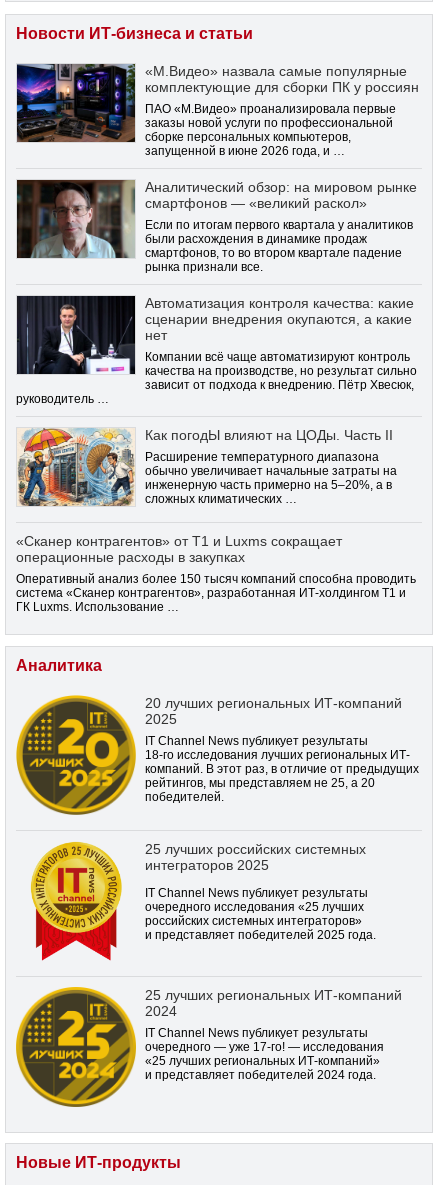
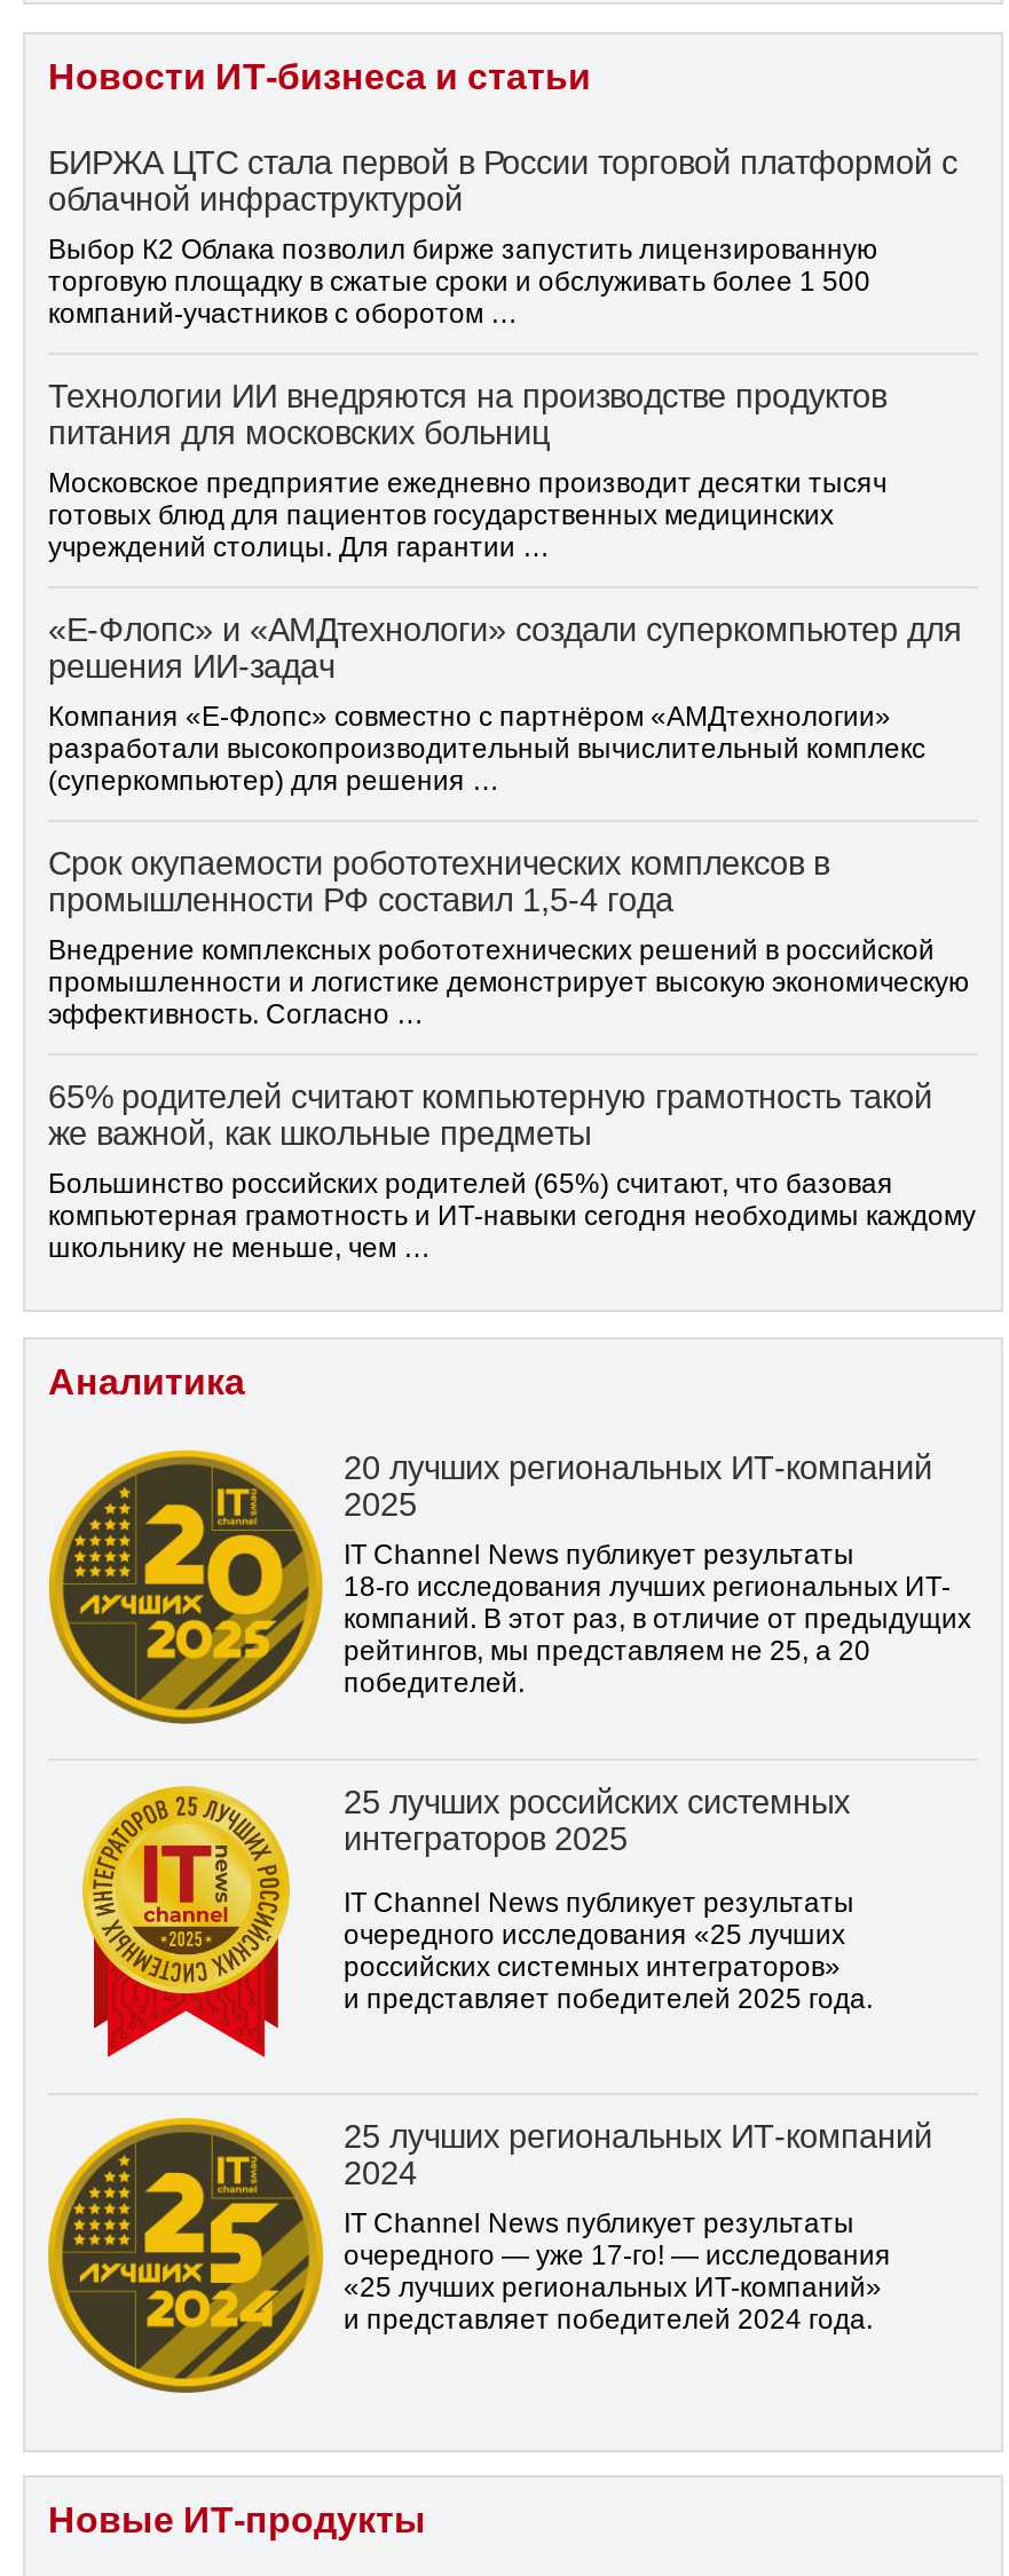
[145,63,419,158] «М.Видео» назвала самые популярные | комплектующие для сборки ПК у россиян | ПАО «М.Видео» проанализировала первые | заказы новой услуги по профессиональной | сборке персональных компьютеров, | запущенной в июне 2026 года, и … -> [48,145,957,331] БИРЖА ЦТС стала первой в России торговой платформой с | облачной инфраструктурой | Выбор К2 Облака позволил бирже запустить лицензированную | торговую площадку в сжатые сроки и обслуживать более 1 500 | компаний-участников с оборотом …
[145,179,417,274] Аналитический обзор: на мировом рынке | смартфонов — «великий раскол» | Если по итогам первого квартала у аналитиков | были расхождения в динамике продаж | смартфонов, то во втором квартале падение | рынка признали все. -> [48,379,886,564] Технологии ИИ внедряются на производстве продуктов | питания для московских больниц | Московское предприятие ежедневно производит десятки тысяч | готовых блюд для пациентов государственных медицинских | учреждений столицы. Для гарантии …
[16,295,417,406] Автоматизация контроля качества: какие | сценарии внедрения окупаются, а какие | нет | Компании всё чаще автоматизируют контроль | качества на производстве, но результат сильно | зависит от подхода к внедрению. Пётр Хвесюк, | руководитель … -> [48,613,962,798] «Е-Флопс» и «АМДтехнологи» создали суперкомпьютер для | решения ИИ-задач | Компания «Е-Флопс» совместно с партнёром «АМДтехнологии» | разработали высокопроизводительный вычислительный комплекс | (суперкомпьютер) для решения …
[145,427,397,506] Как погодЫ влияют на ЦОДы. Часть II | Расширение температурного диапазона | обычно увеличивает начальные затраты на | инженерную часть примерно на 5–20%, а в | сложных климатических … -> [48,846,969,1032] Срок окупаемости робототехнических комплексов в | промышленности РФ составил 1,5-4 года | Внедрение комплексных робототехнических решений в российской | промышленности и логистике демонстрирует высокую экономическую | эффективность. Согласно …
[16,533,416,614] «Сканер контрагентов» от Т1 и Luxms сокращает | операционные расходы в закупках | Оперативный анализ более 150 тысяч компаний способна проводить | система «Сканер контрагентов», разработанная ИТ-холдингом Т1 и | ГК Luxms. Использование … -> [48,1080,976,1265] 65% родителей считают компьютерную грамотность такой | же важной, как школьные предметы | Большинство российских родителей (65%) считают, что базовая | компьютерная грамотность и ИТ-навыки сегодня необходимы каждому | школьнику не меньше, чем …

